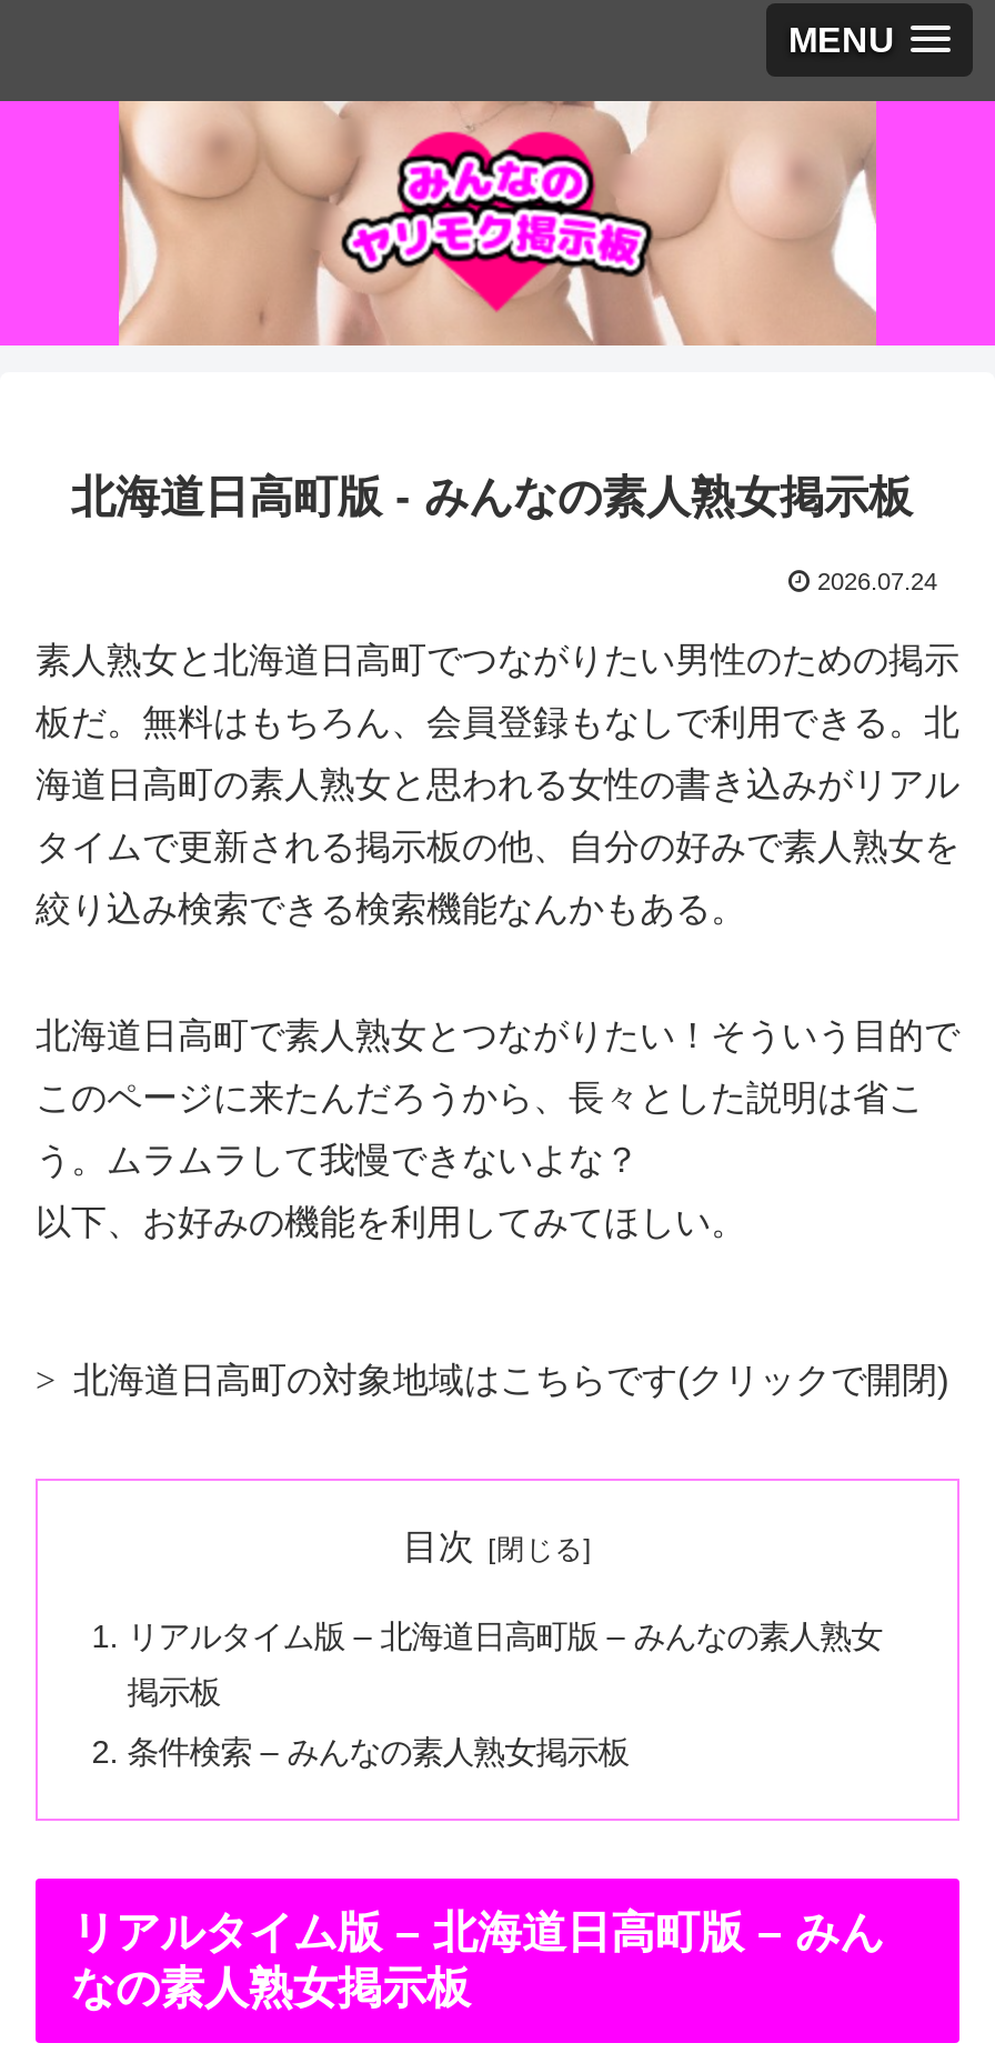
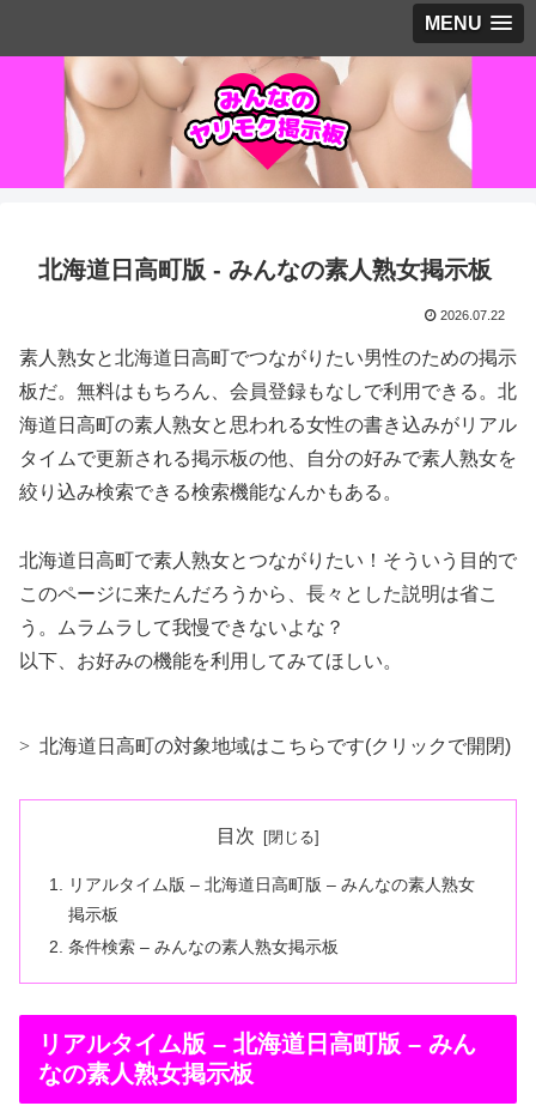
[817,568,937,594] 2026.07.24 -> [440,308,505,322] 2026.07.22

